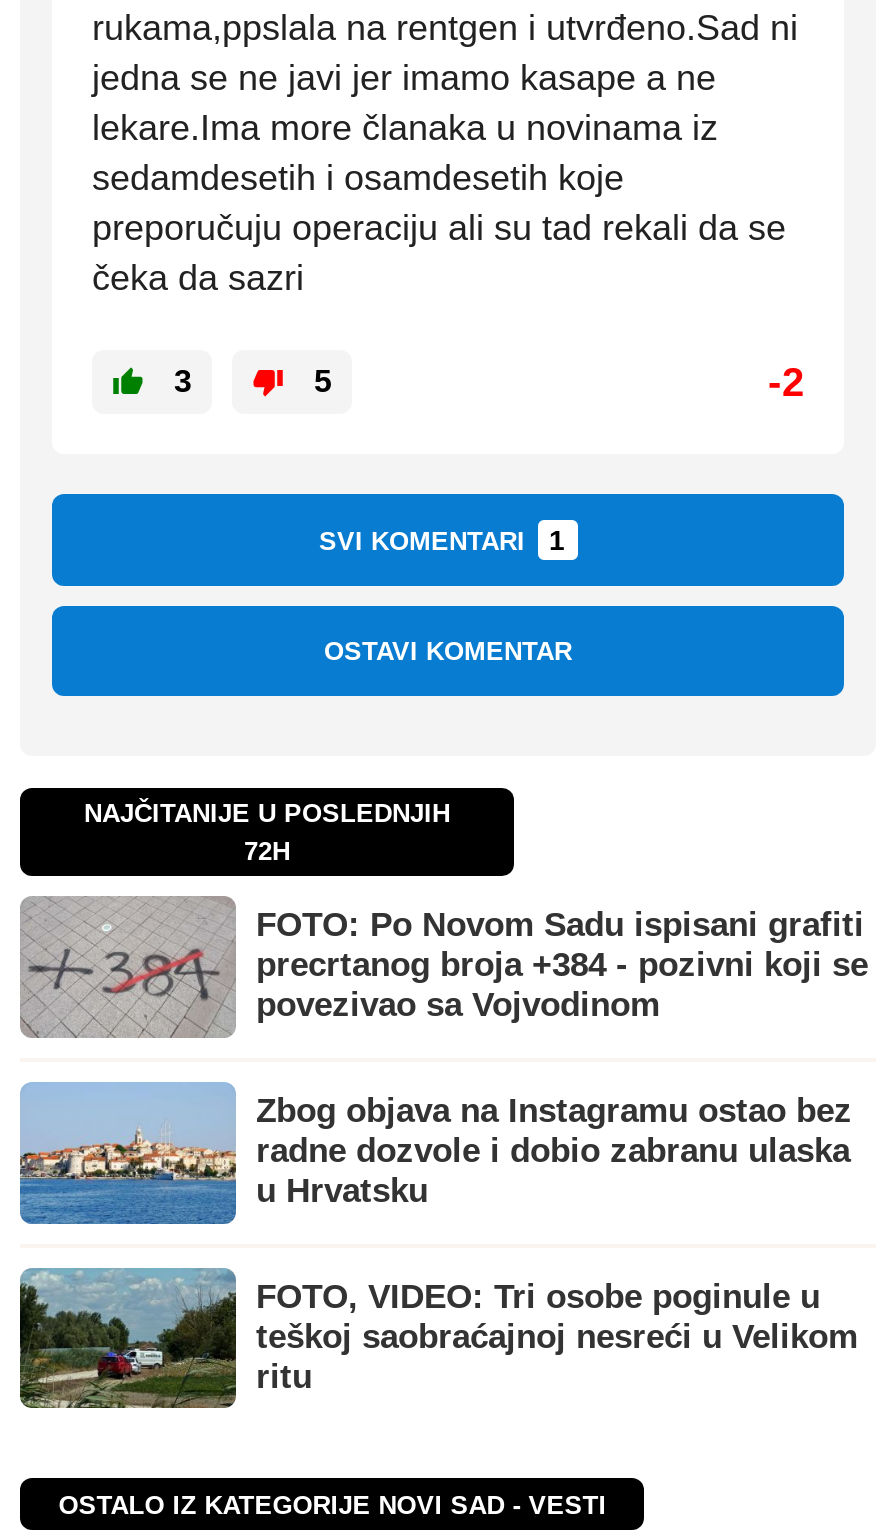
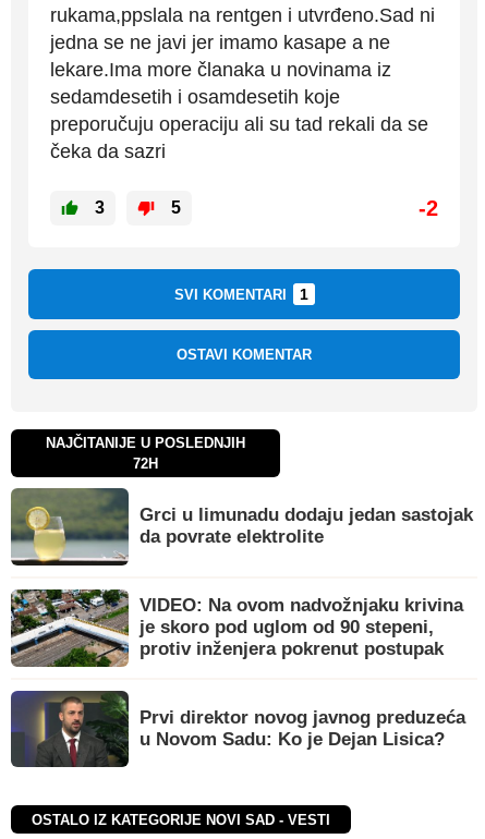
[22,898,868,1036] [image] | FOTO: Po Novom Sadu ispisani grafiti | precrtanog broja +384 - pozivni koji se | povezivao sa Vojvodinom -> [11,488,473,566] [image] | Grci u limunadu dodaju jedan sastojak | da povrate elektrolite
[18,1082,852,1226] [image] | Zbog objava na Instagramu ostao bez | radne dozvole i dobio zabranu ulaska | u Hrvatsku -> [10,588,463,668] [image] | VIDEO: Na ovom nadvožnjaku krivina | je skoro pod uglom od 90 stepeni, | protiv inženjera pokrenut postupak
[18,1266,858,1408] [image] | FOTO, VIDEO: Tri osobe poginule u | teškoj saobraćajnoj nesreći u Velikom | ritu -> [10,690,465,767] [image] | Prvi direktor novog javnog preduzeća | u Novom Sadu: Ko je Dejan Lisica?

